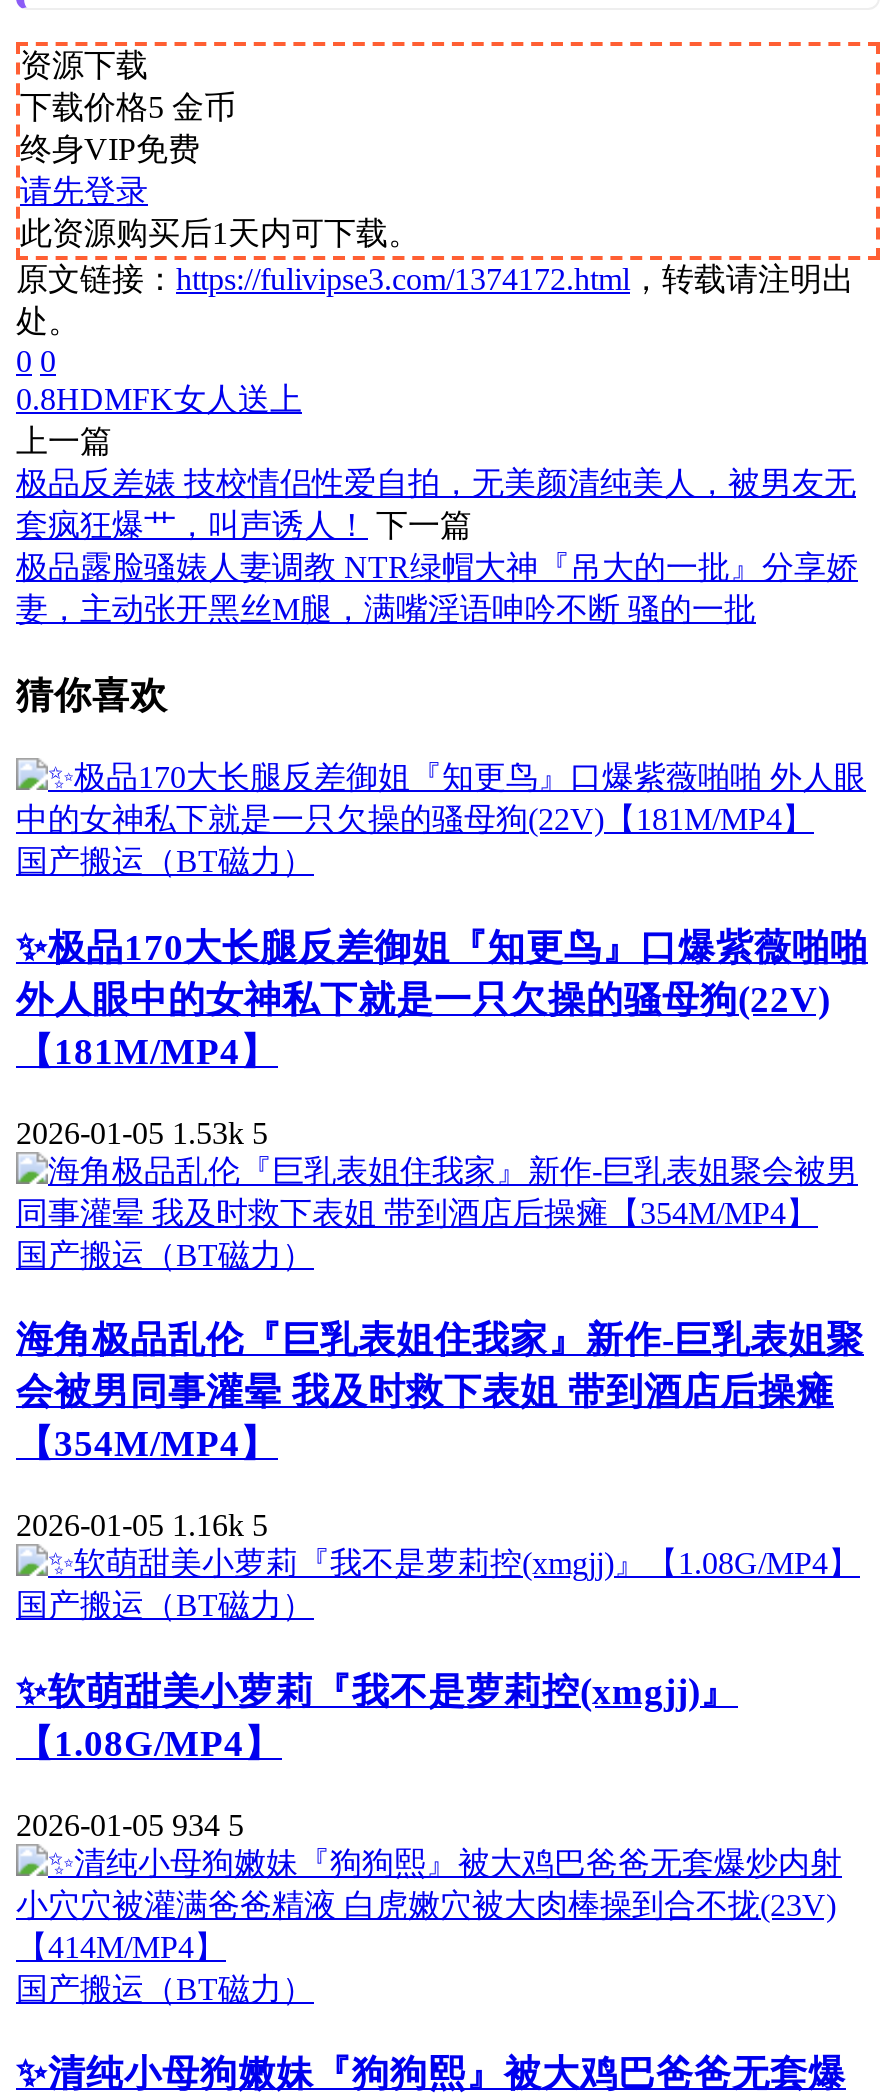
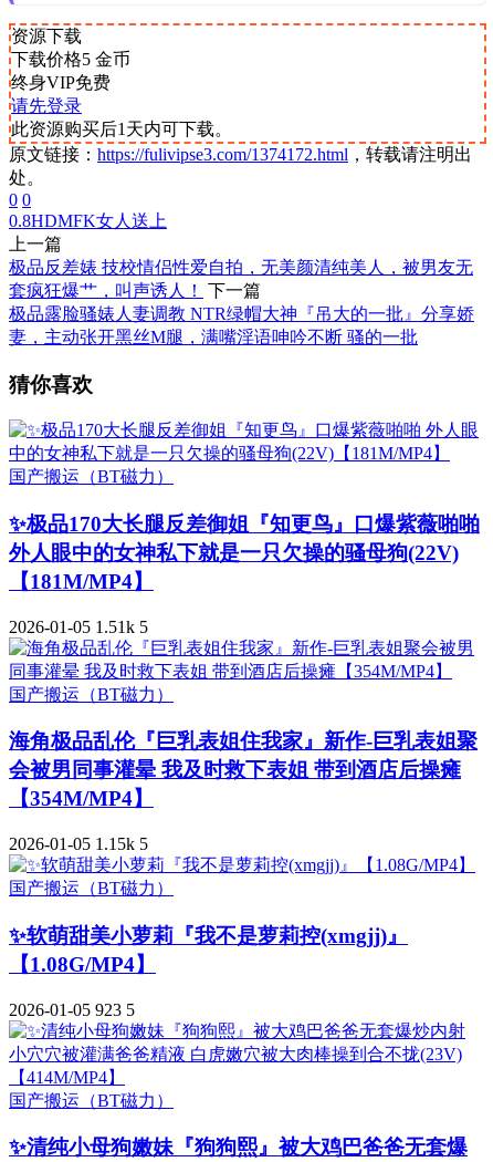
[16,1115,268,1149] 2026-01-05 1.53k 5 -> [9,617,148,636] 2026-01-05 1.51k 5
[16,1508,268,1542] 2026-01-05 1.16k 5 -> [9,835,148,853] 2026-01-05 1.15k 5
[16,1807,244,1841] 2026-01-05 934 5 -> [9,1000,135,1019] 2026-01-05 923 5

